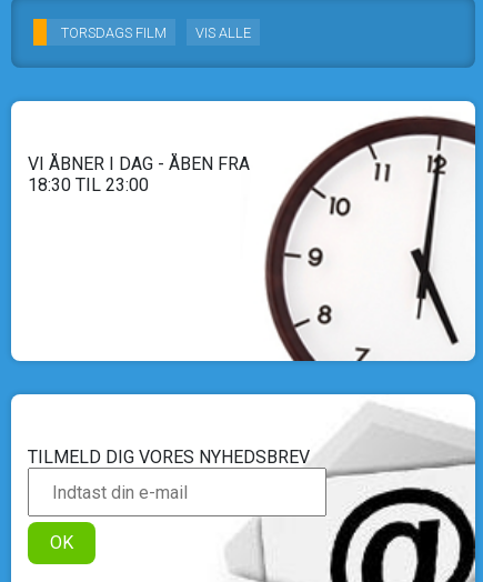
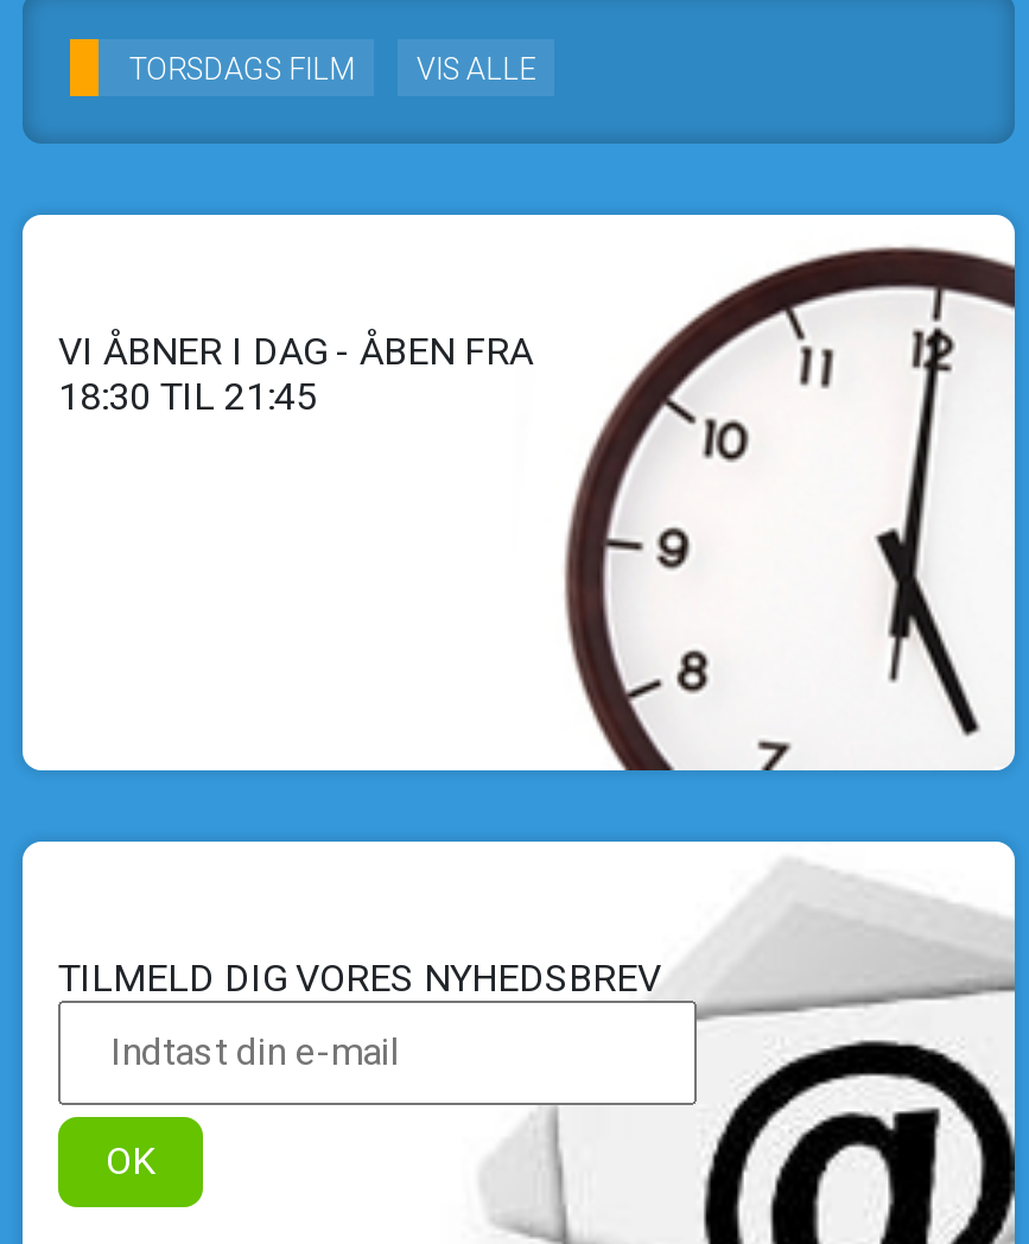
[28,174,149,195] 18:30 TIL 23:00 -> [58,373,317,418] 18:30 TIL 21:45

